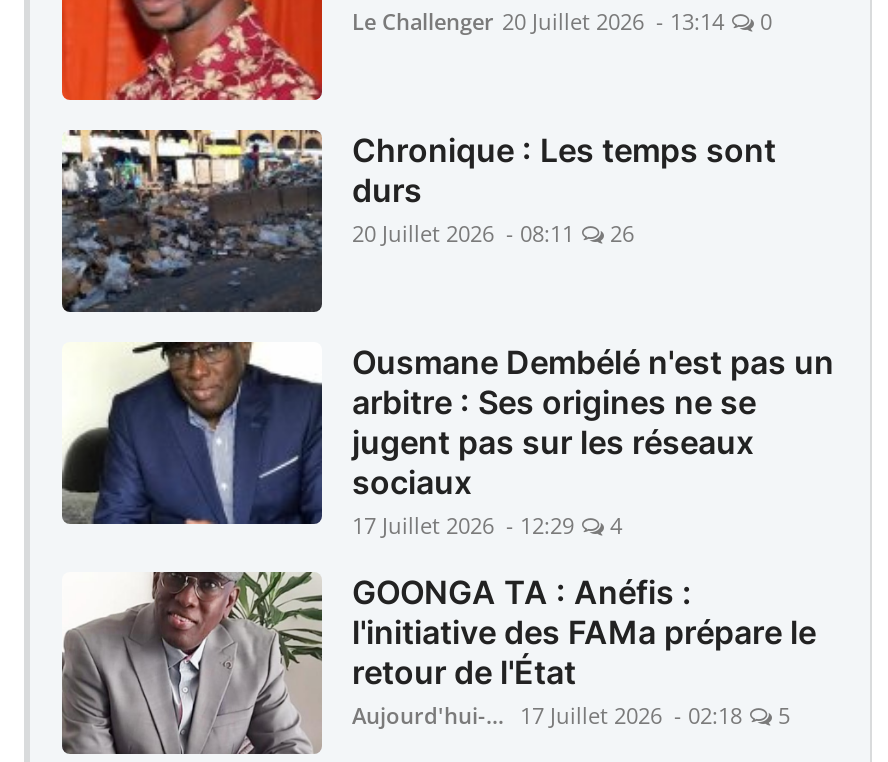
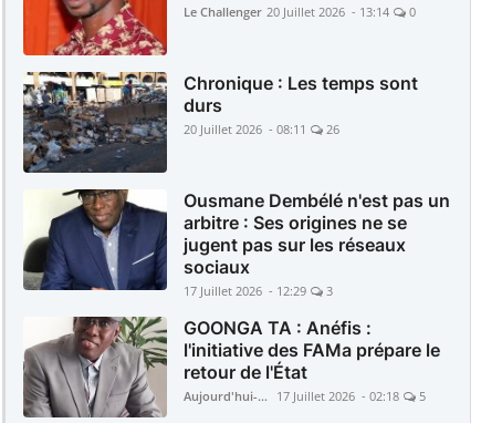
[352,509,622,539] 17 Juillet 2026 - 12:29 4 -> [184,282,333,299] 17 Juillet 2026 - 12:29 3

